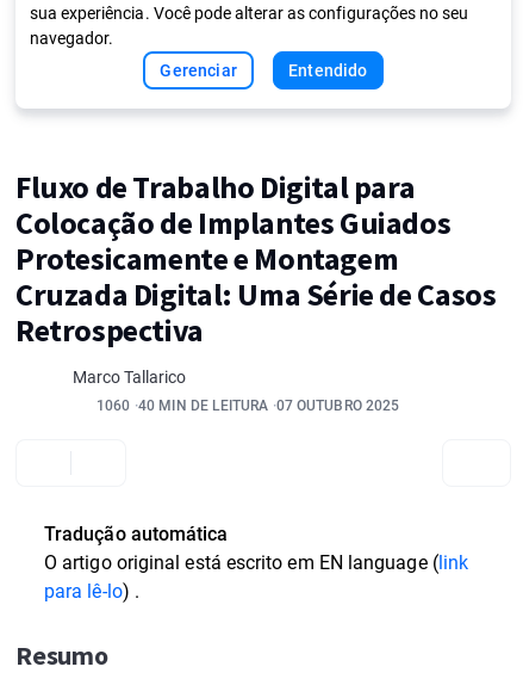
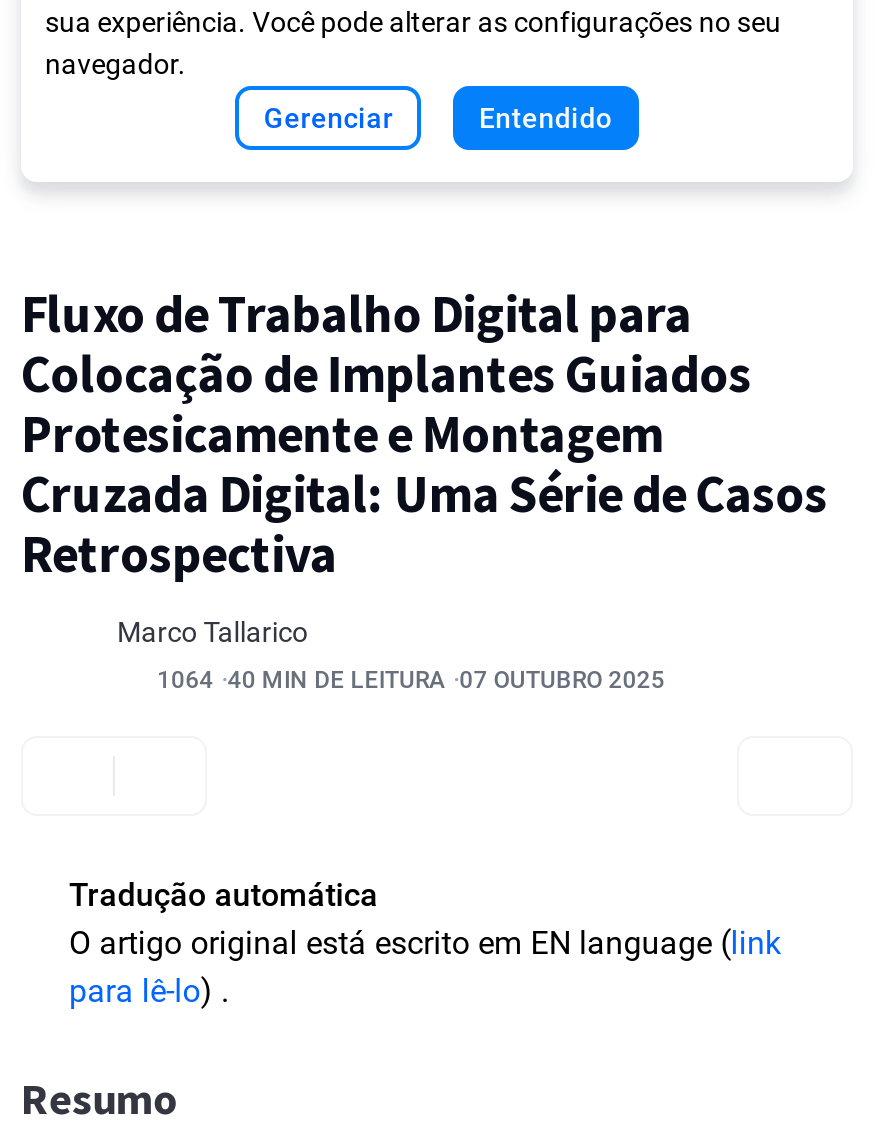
[96,397,399,414] 1060 40 MIN DE LEITURA 07 OUTUBRO 2025 -> [157,666,665,694] 1064 40 MIN DE LEITURA 07 OUTUBRO 2025

